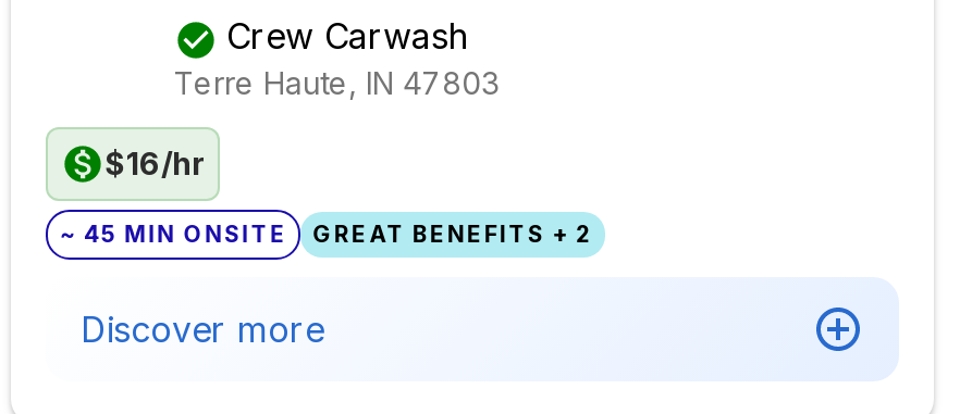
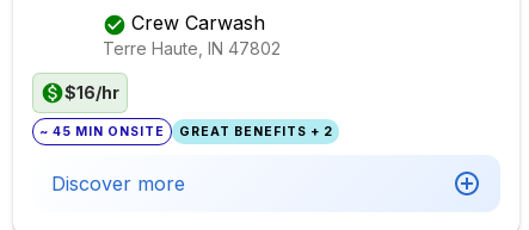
[174,64,499,101] Terre Haute, IN 47803 -> [103,38,281,58] Terre Haute, IN 47802

